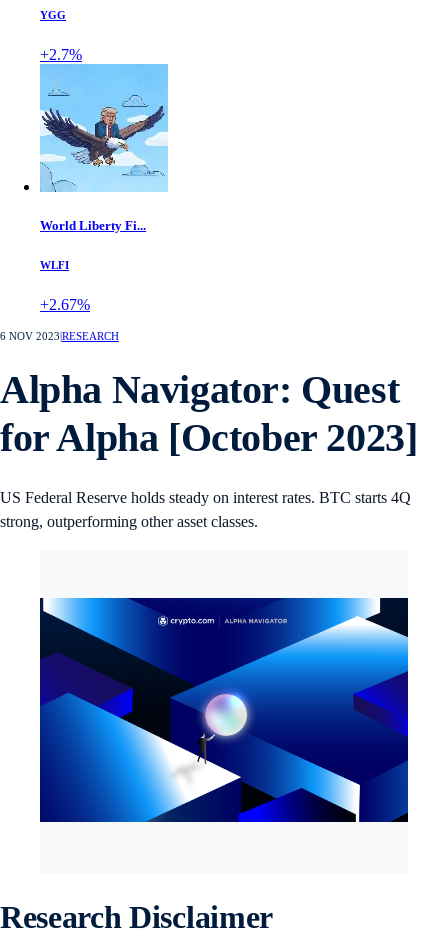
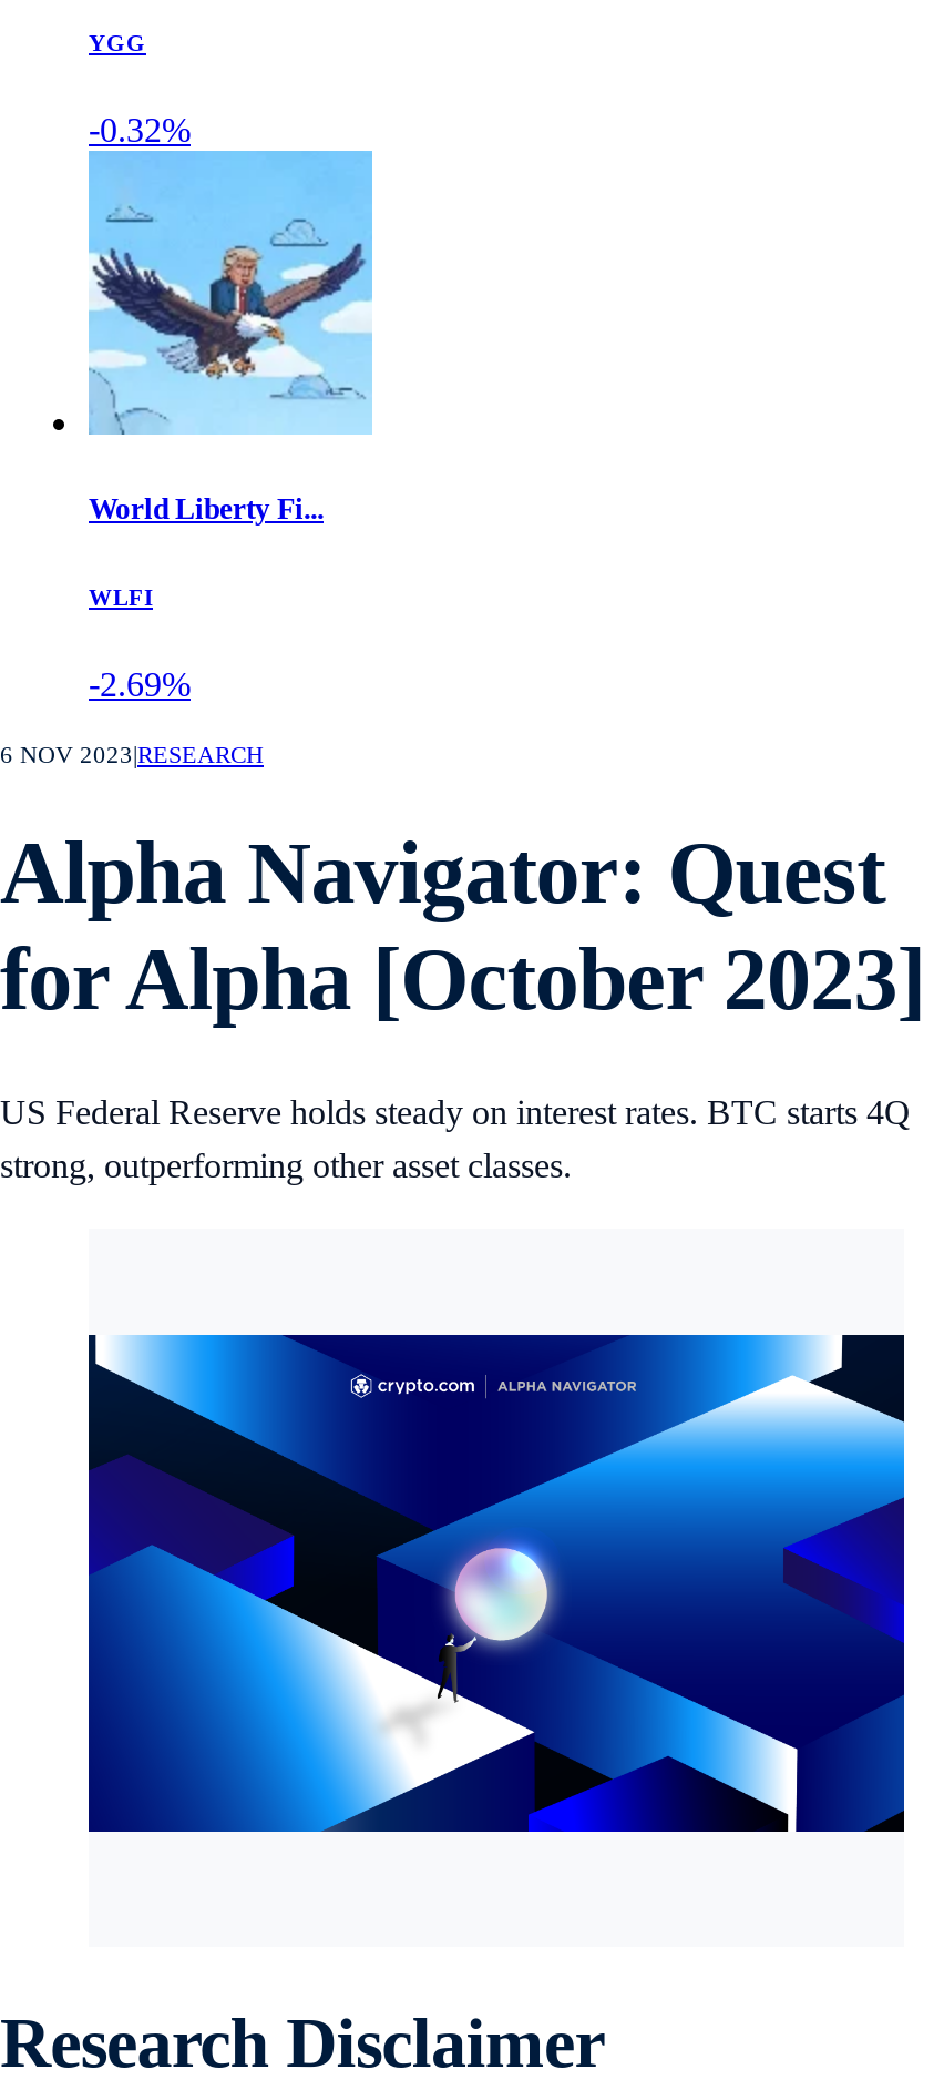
[40,46,82,63] +2.7% -> [89,111,191,149] -0.32%
[40,296,90,313] +2.67% -> [89,666,191,704] -2.69%

